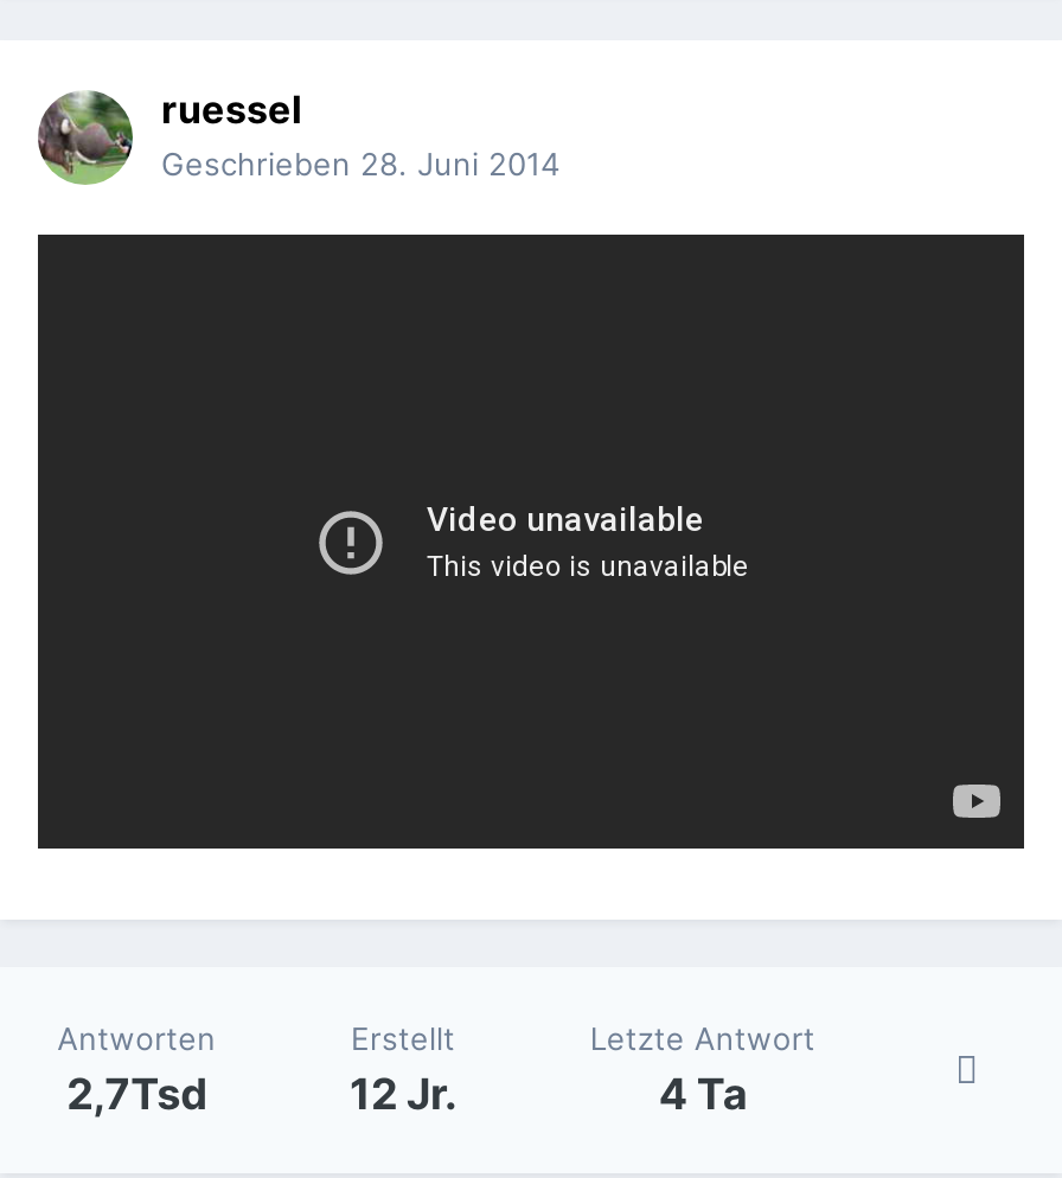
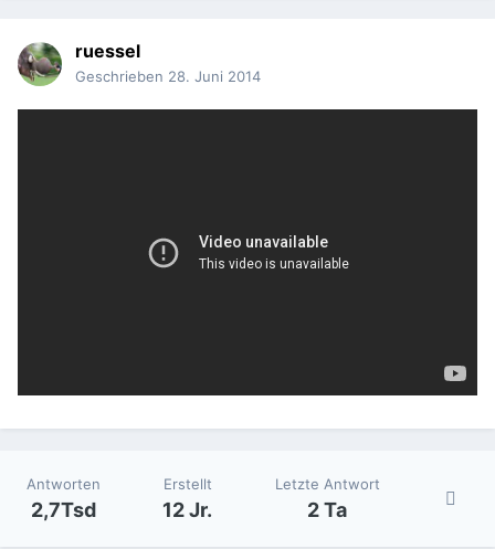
[659,1070,746,1119] 4 Ta -> [307,499,347,522] 2 Ta

